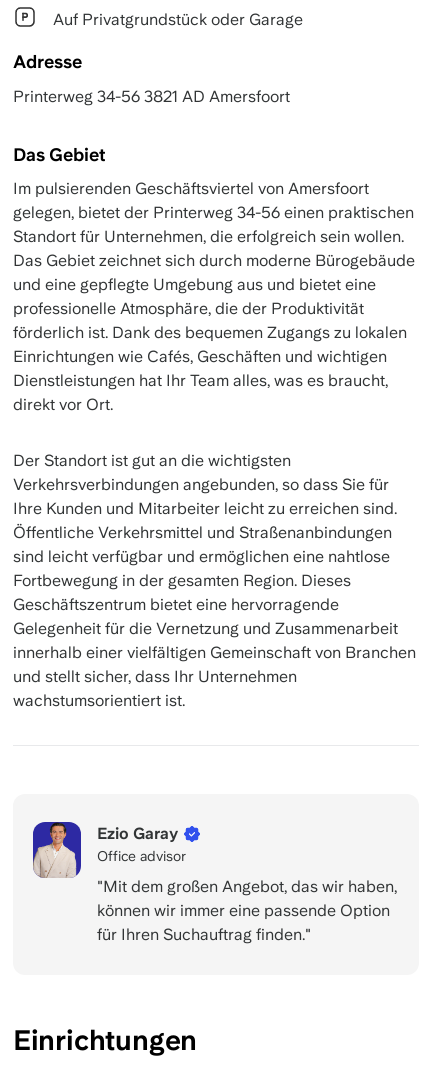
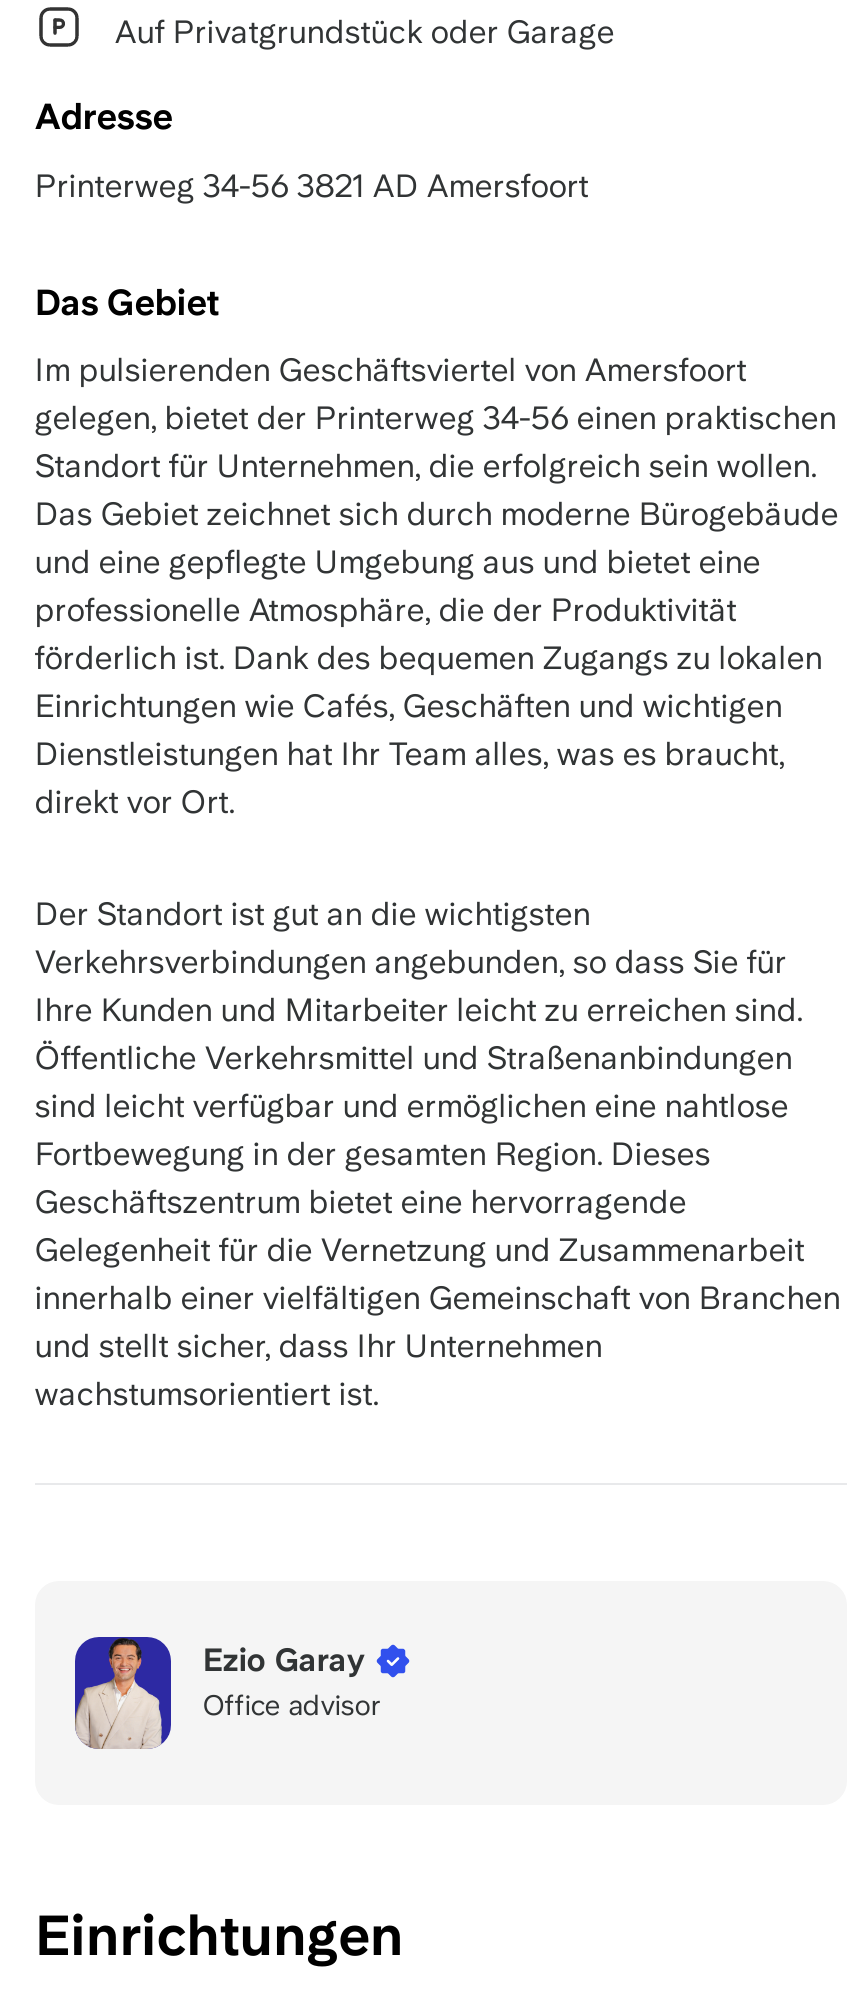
[97,877,397,944] "Mit dem großen Angebot, das wir haben, | können wir immer eine passende Option | für Ihren Suchauftrag finden." -> none

